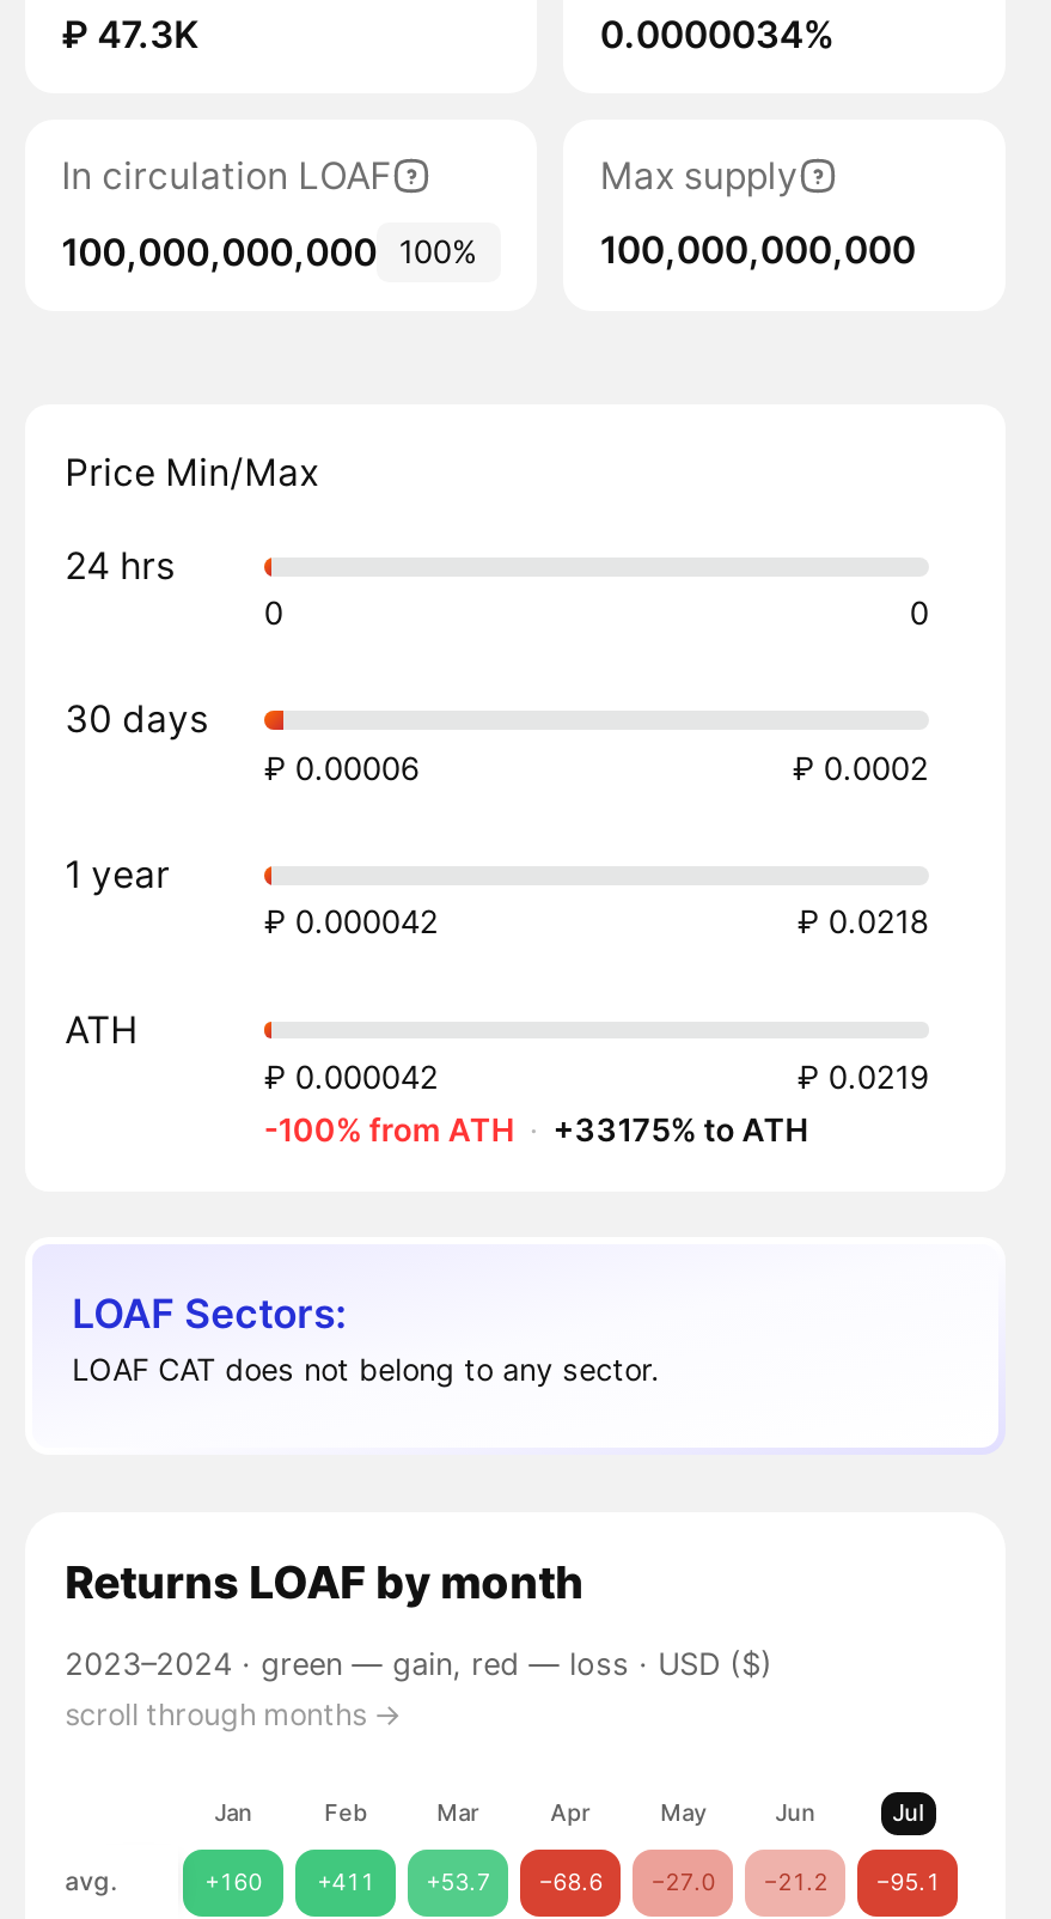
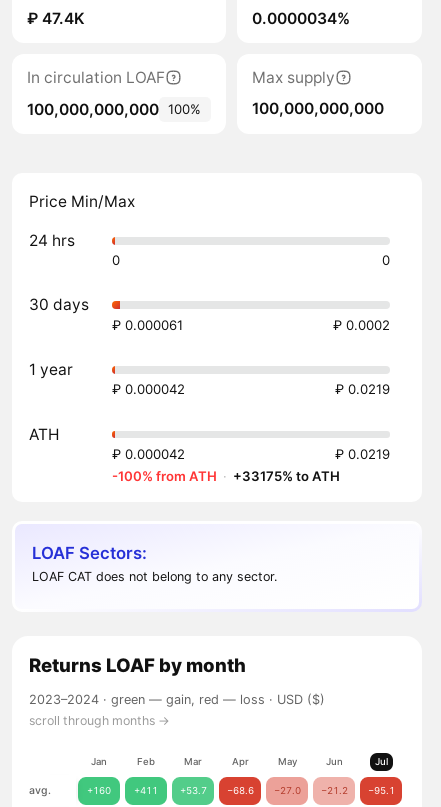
[61,13,198,58] ₽ 47.3K -> [27,9,84,28] ₽ 47.4K
[264,748,419,787] ₽ 0.00006 -> [112,317,183,333] ₽ 0.000061
[797,903,929,941] ₽ 0.0218 -> [335,381,390,397] ₽ 0.0219

